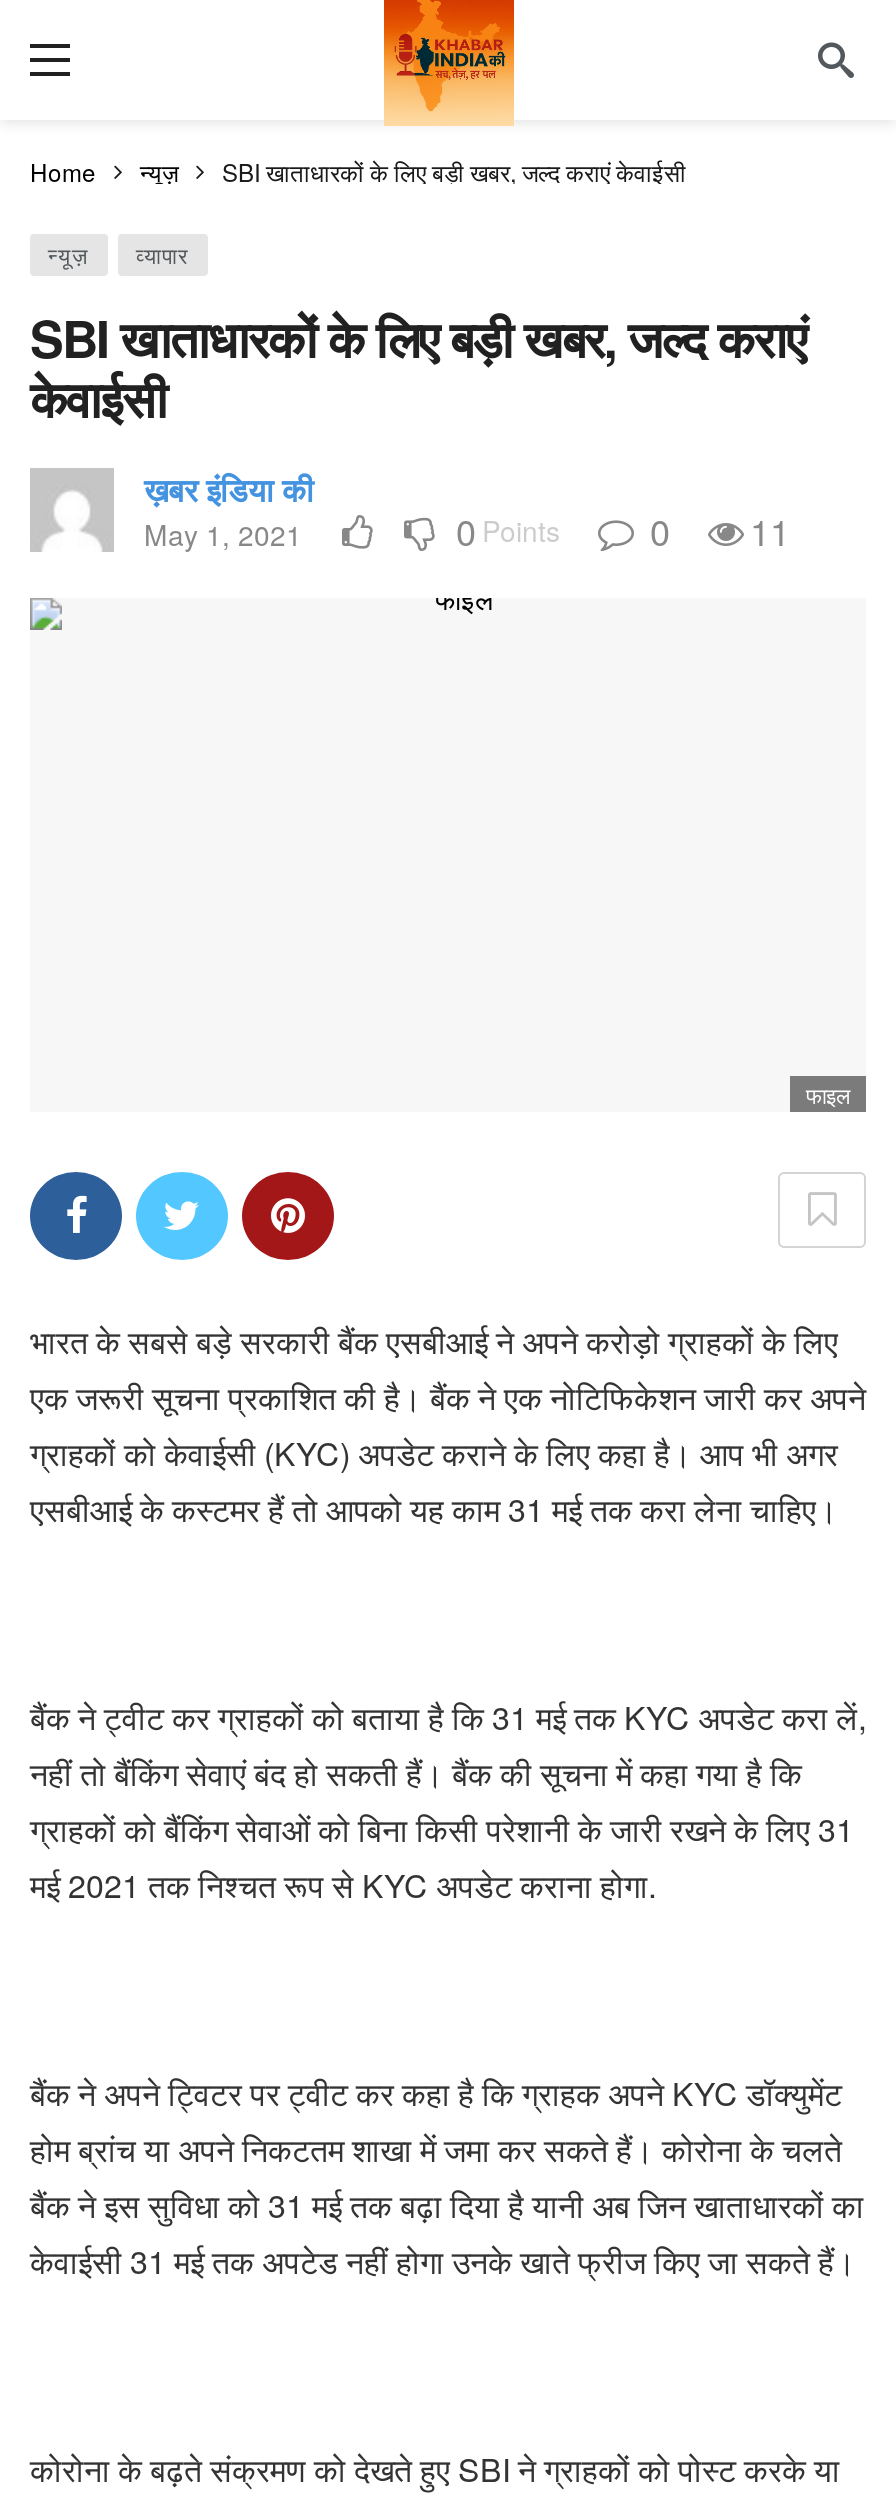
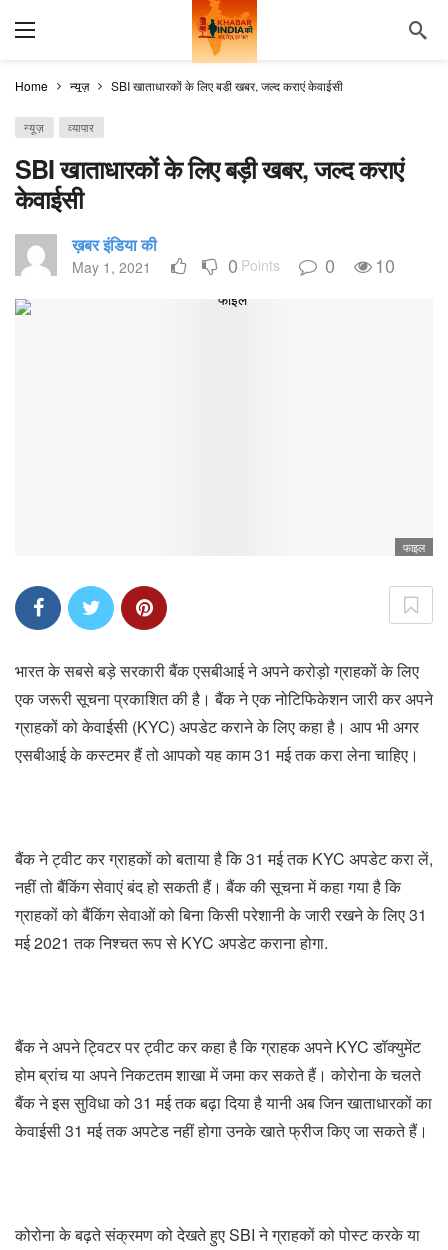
[456,504,790,556] 0 Points 0 11 -> [228,252,395,278] 0 Points 0 10

